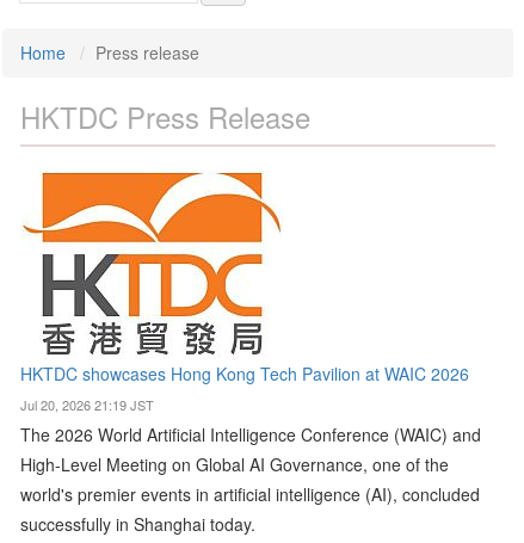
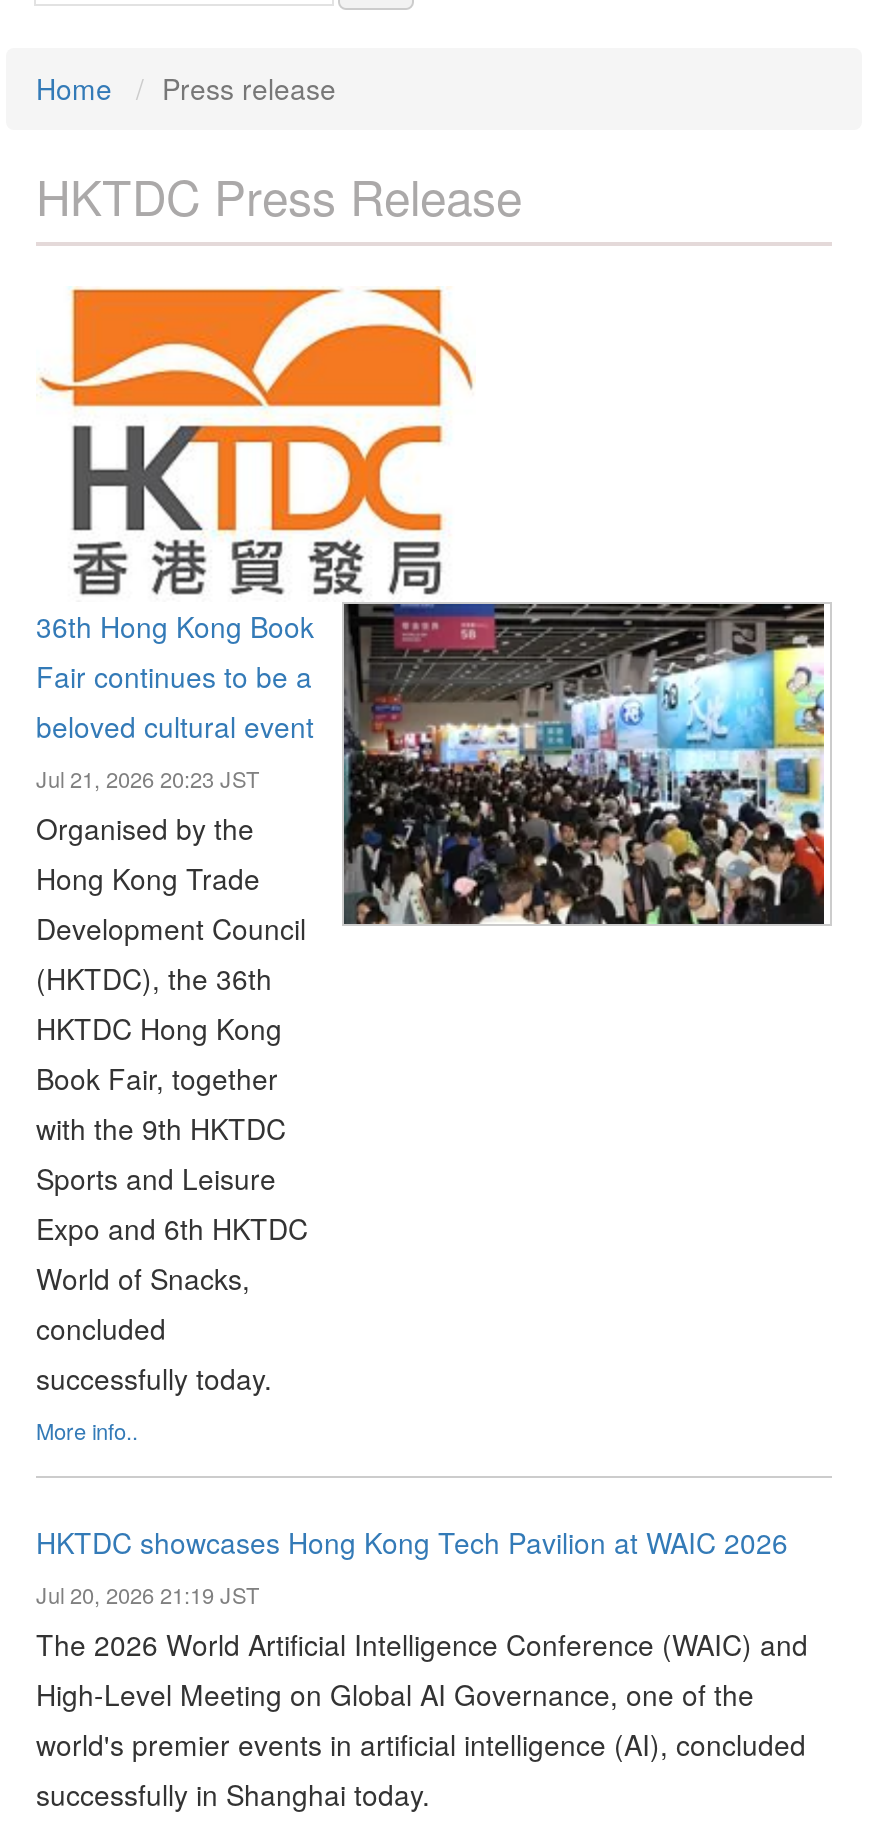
none -> [36,602,826,1446] [image] | 36th Hong Kong Book | Fair continues to be a | beloved cultural event | Jul 21, 2026 20:23 JST | Organised by the | Hong Kong Trade | Development Council | (HKTDC), the 36th | HKTDC Hong Kong | Book Fair, together | with the 9th HKTDC | Sports and Leisure | Expo and 6th HKTDC | World of Snacks, | concluded | successfully today. | More info..

